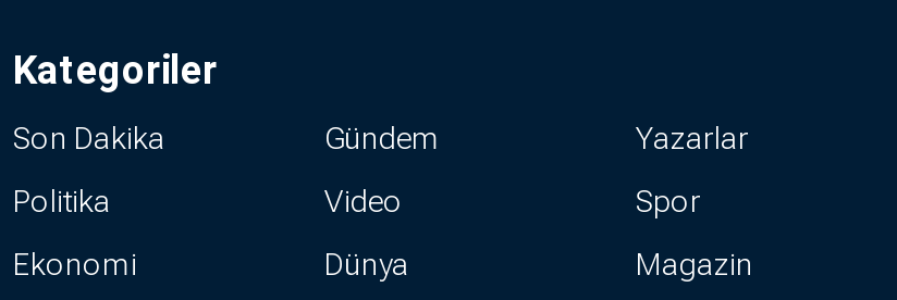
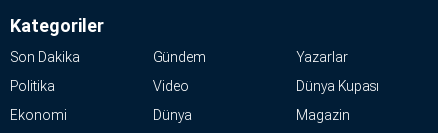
[636,183,701,218] Spor -> [296,78,379,94] Dünya Kupası

